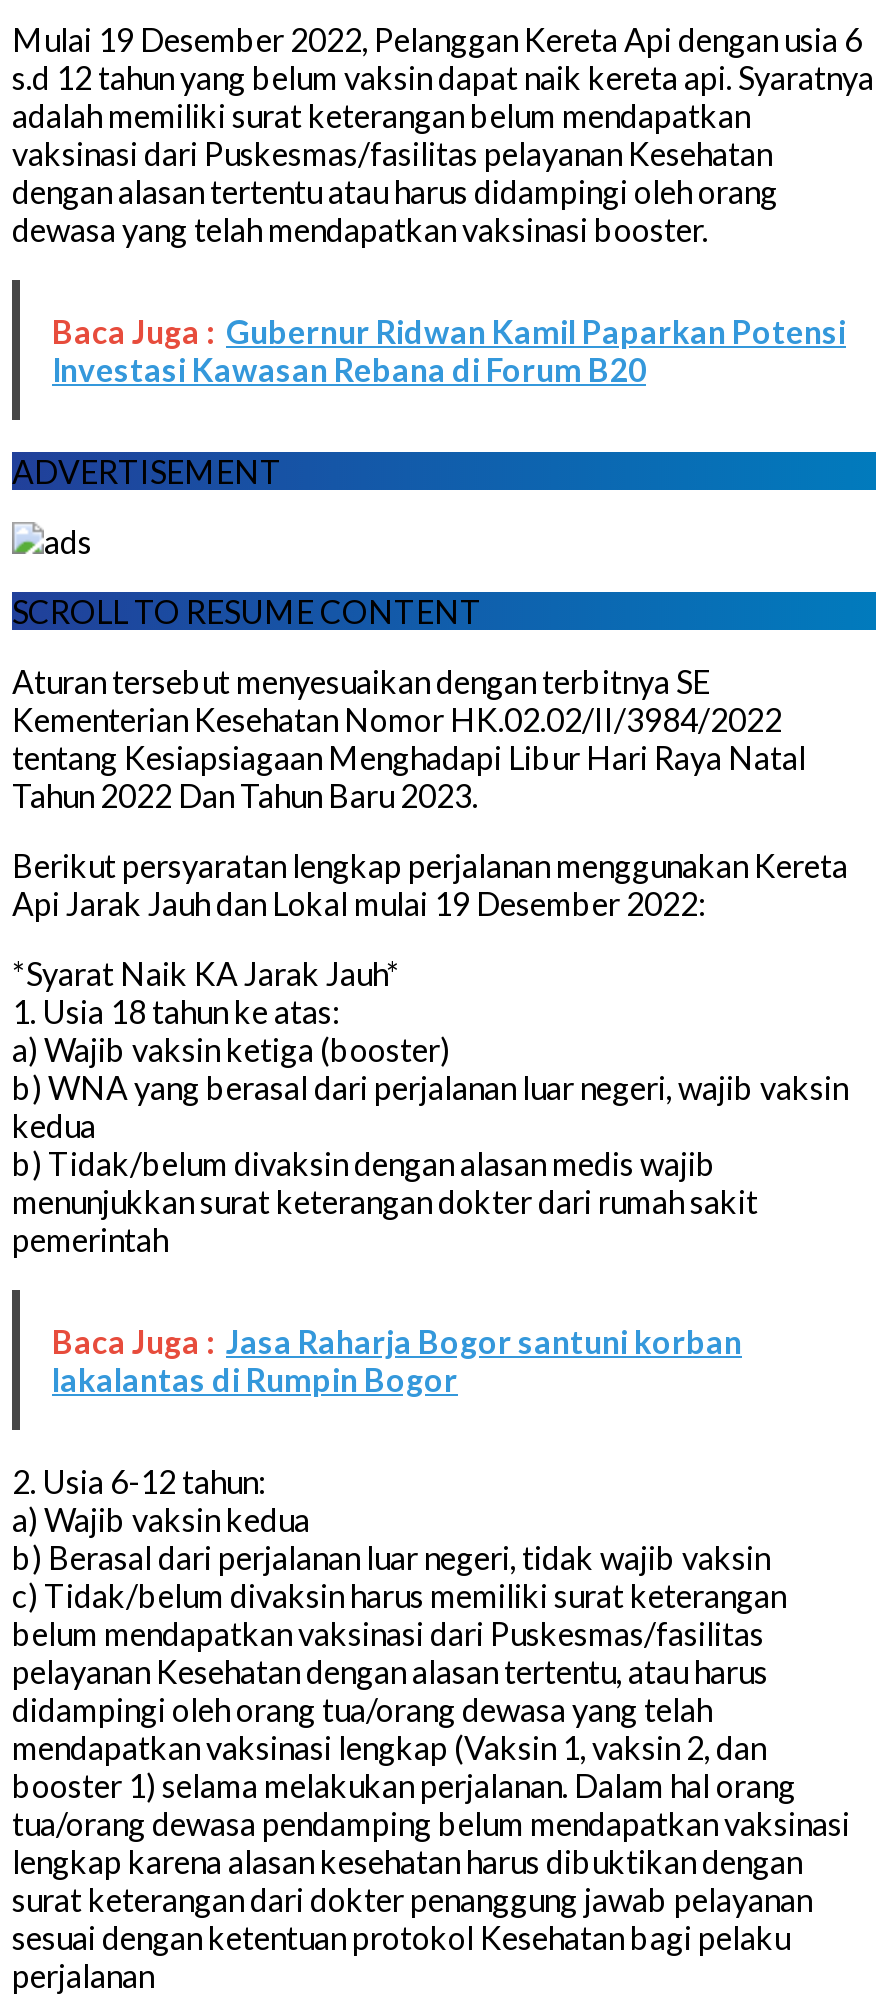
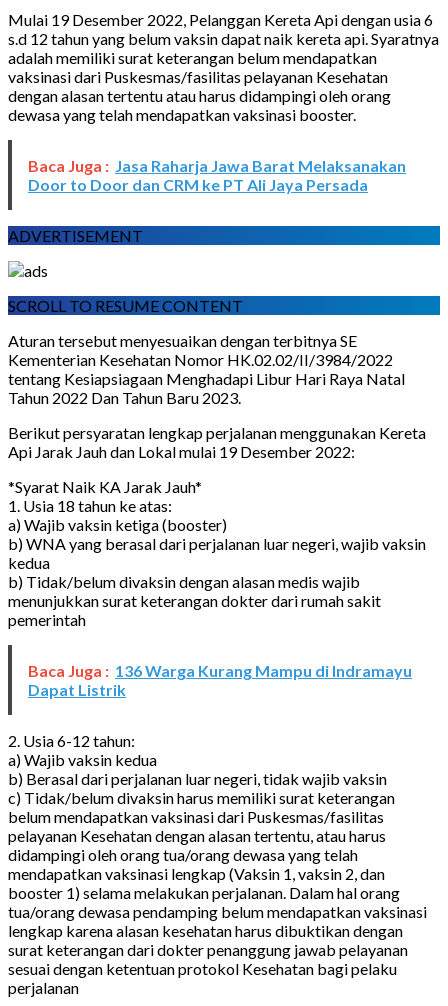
[52,312,846,388] Baca Juga : Gubernur Ridwan Kamil Paparkan Potensi | Investasi Kawasan Rebana di Forum B20 -> [28,156,406,194] Baca Juga : Jasa Raharja Jawa Barat Melaksanakan | Door to Door dan CRM ke PT Ali Jaya Persada
[52,1322,742,1398] Baca Juga : Jasa Raharja Bogor santuni korban | lakalantas di Rumpin Bogor -> [28,661,412,699] Baca Juga : 136 Warga Kurang Mampu di Indramayu | Dapat Listrik

